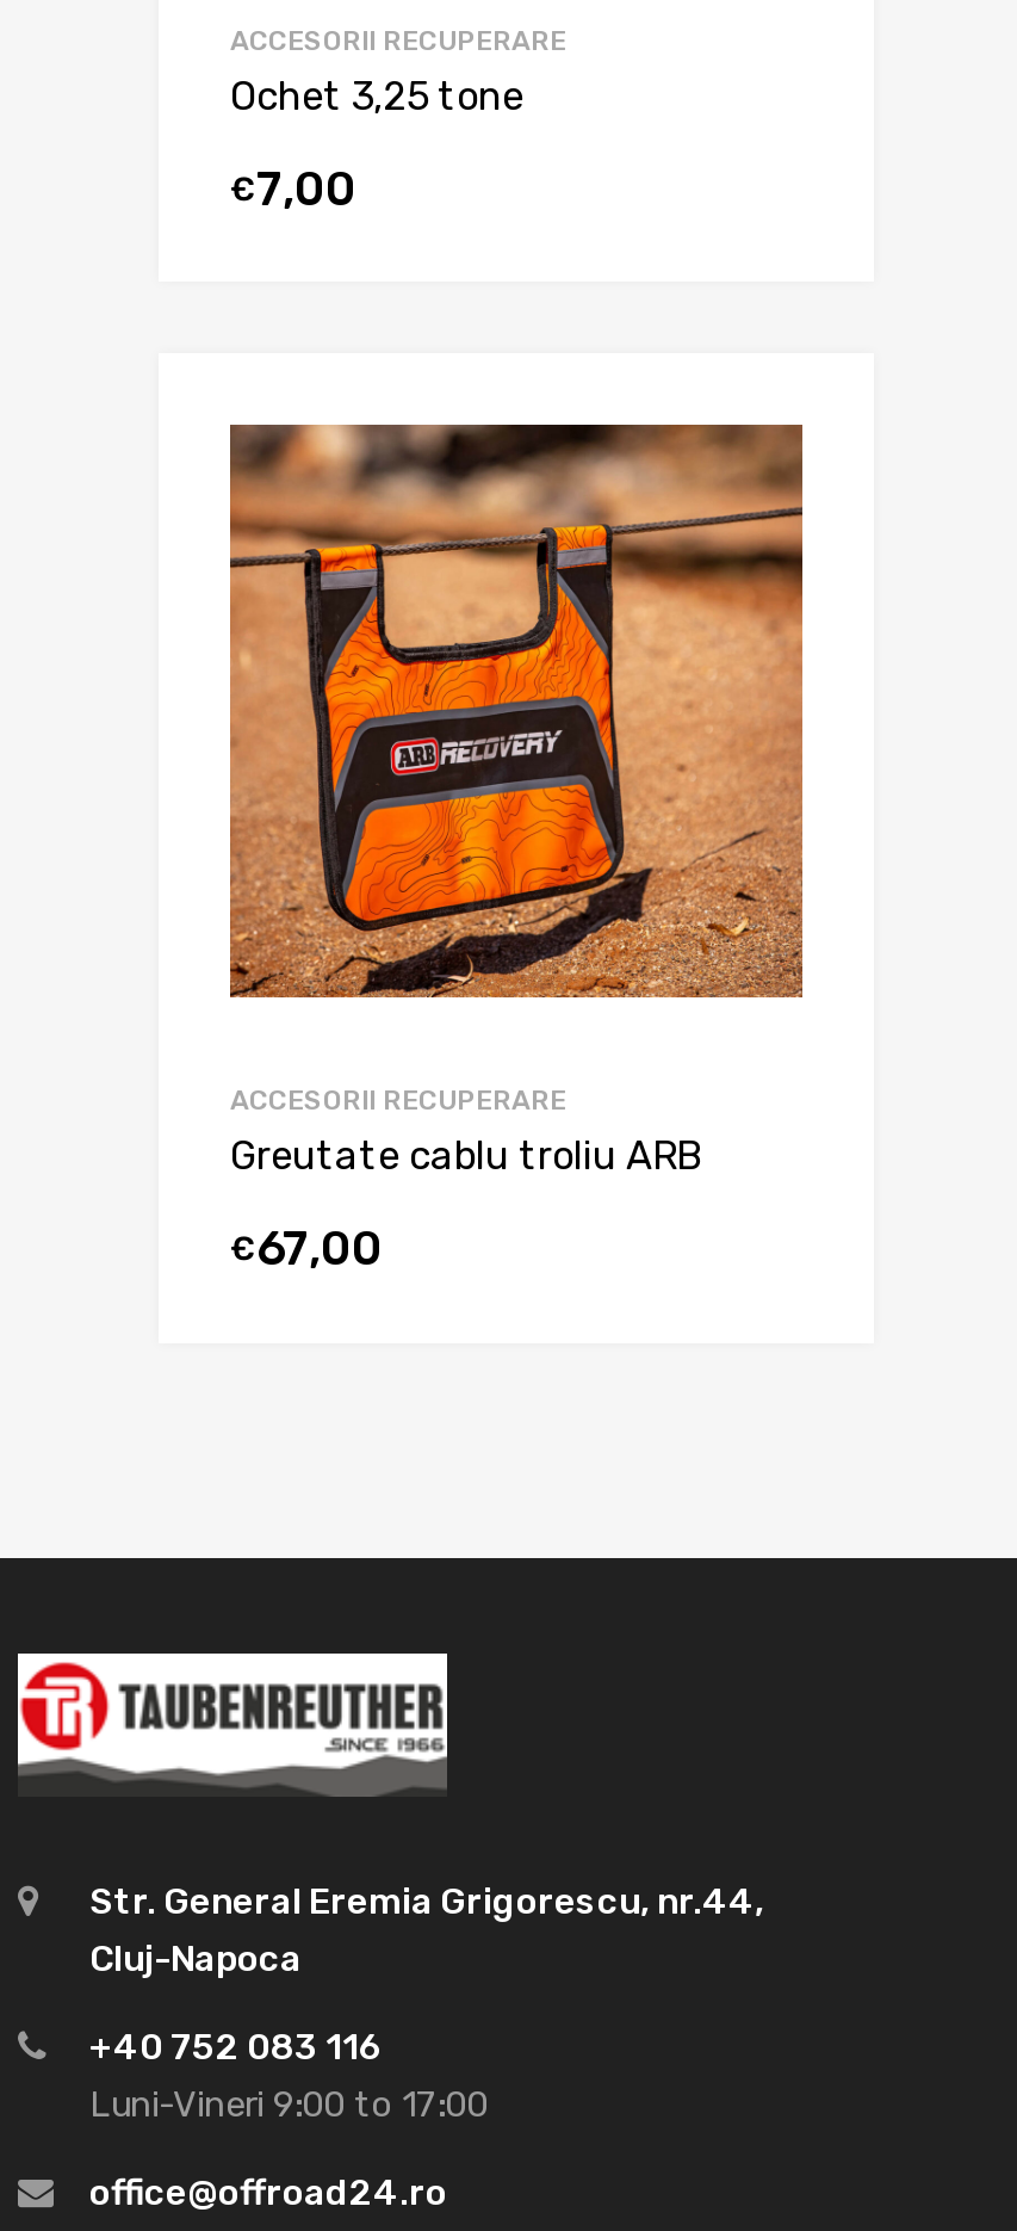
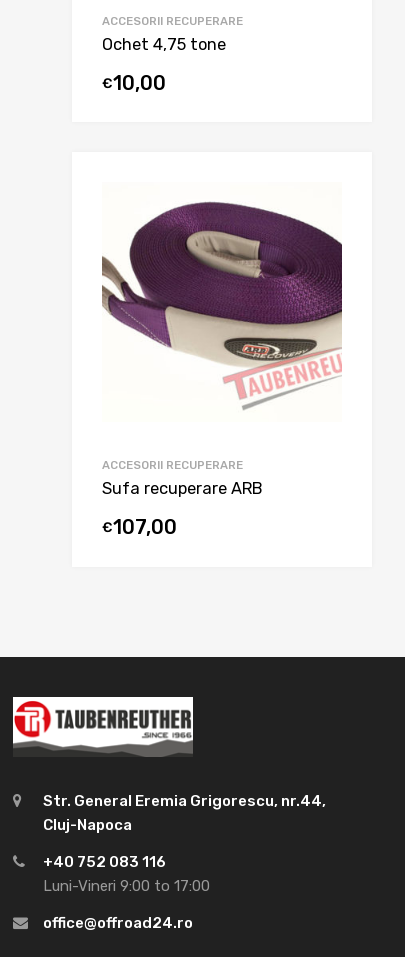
[230,73,523,119] Ochet 3,25 tone -> [102,35,226,54] Ochet 4,75 tone
[230,162,356,216] €7,00 -> [102,72,166,95] €10,00
[228,422,805,1000] [image] -> [102,182,343,422] [image]
[230,1134,702,1179] Greutate cablu troliu ARB -> [102,479,263,498] Sufa recuperare ARB
[230,1222,383,1277] €67,00 -> [102,516,177,539] €107,00

